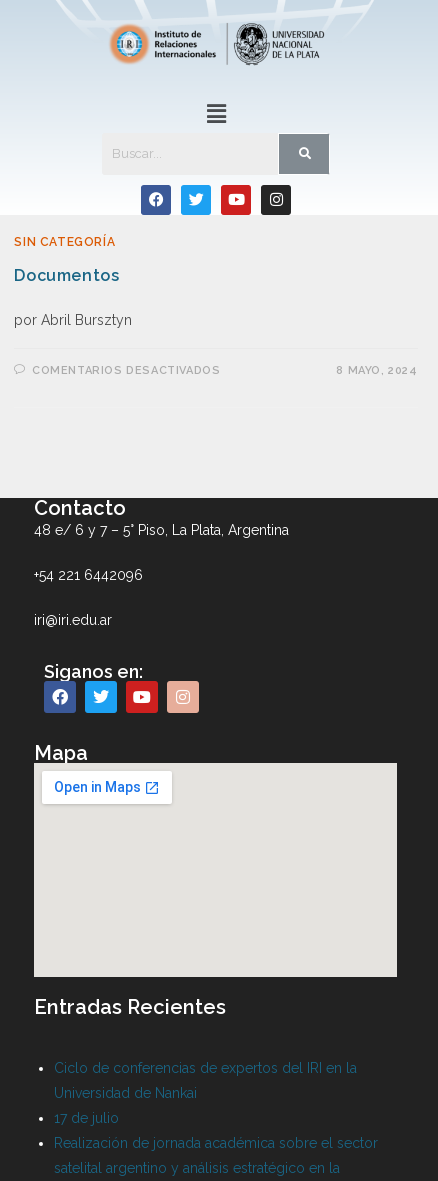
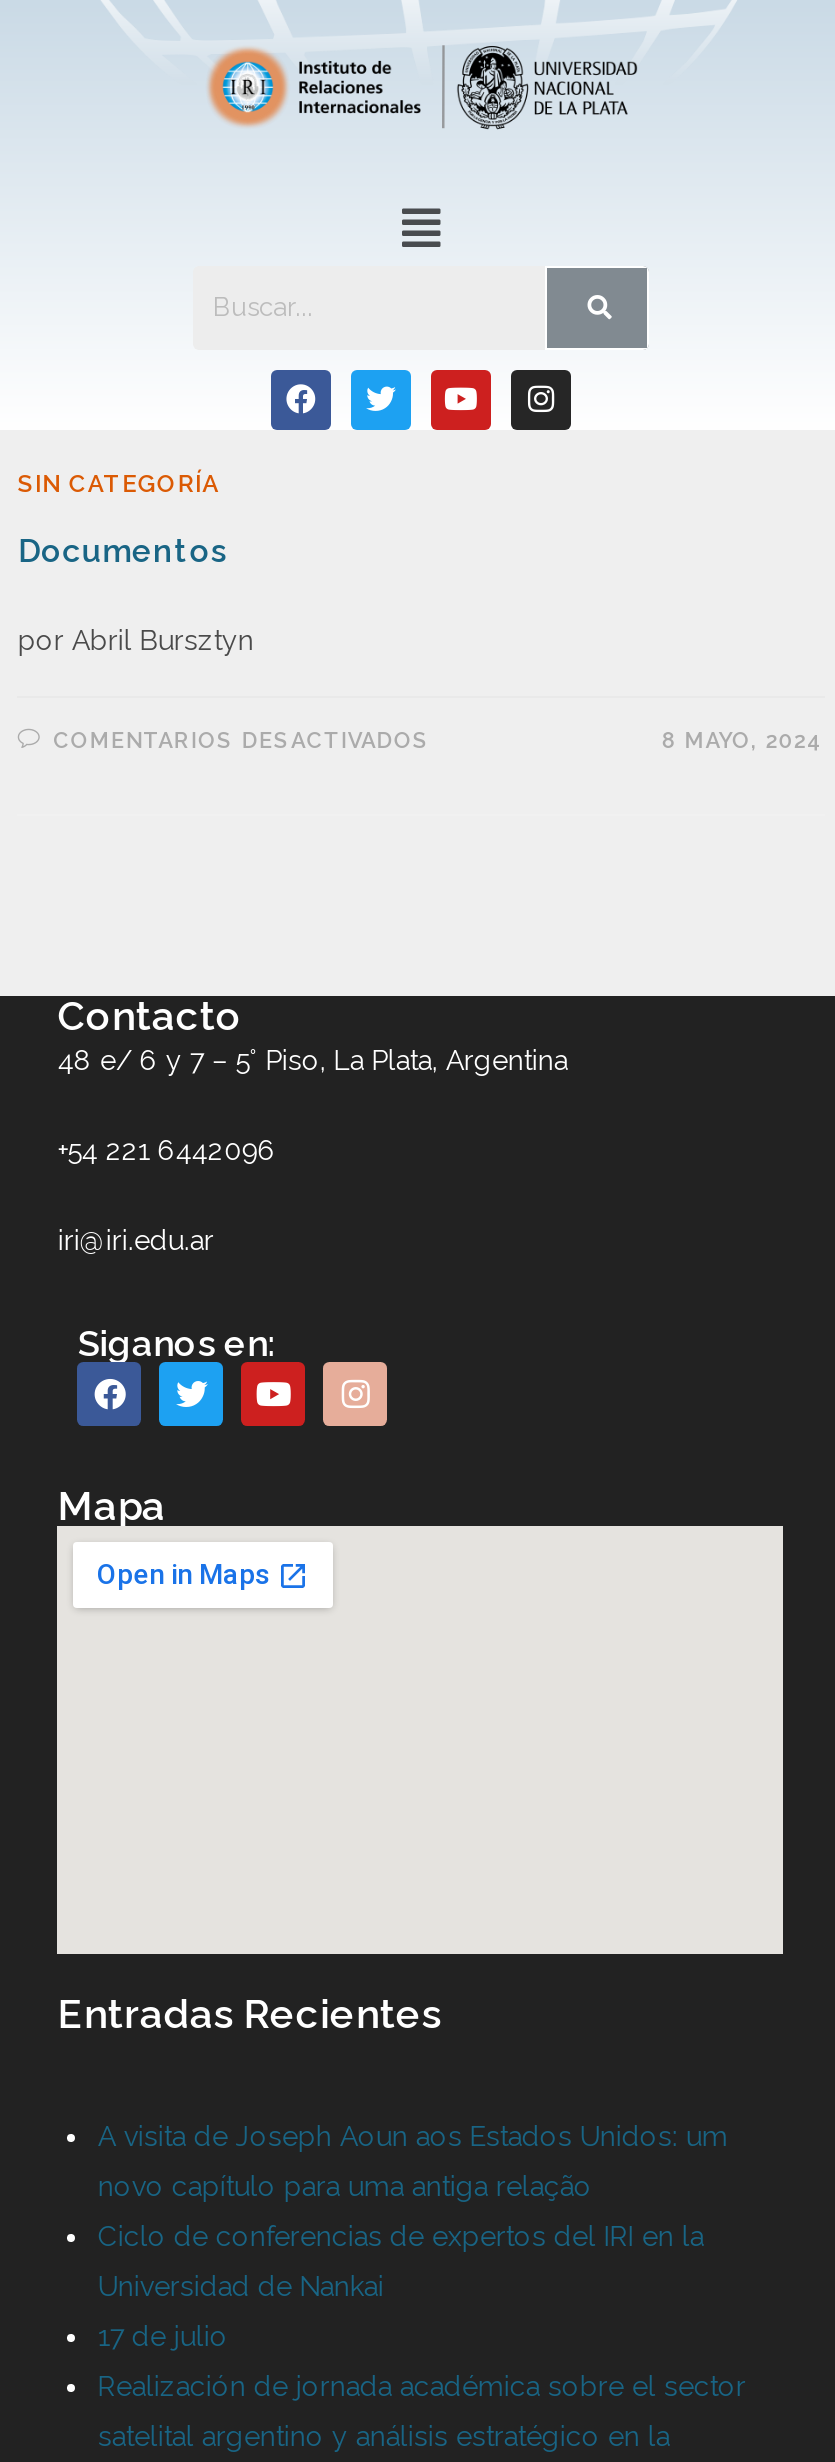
none -> [98,2120,728,2202] A visita de Joseph Aoun aos Estados Unidos: um | novo capítulo para uma antiga relação

